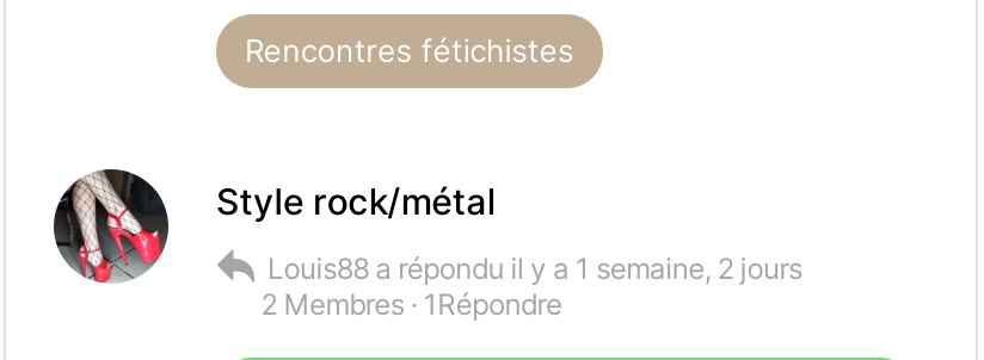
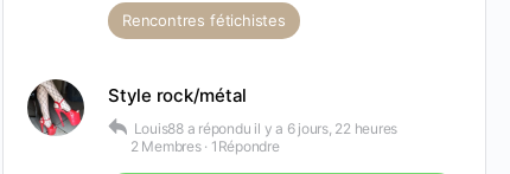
[267,250,802,286] Louis88 a répondu il y a 1 semaine, 2 jours -> [133,119,398,137] Louis88 a répondu il y a 6 jours, 22 heures

